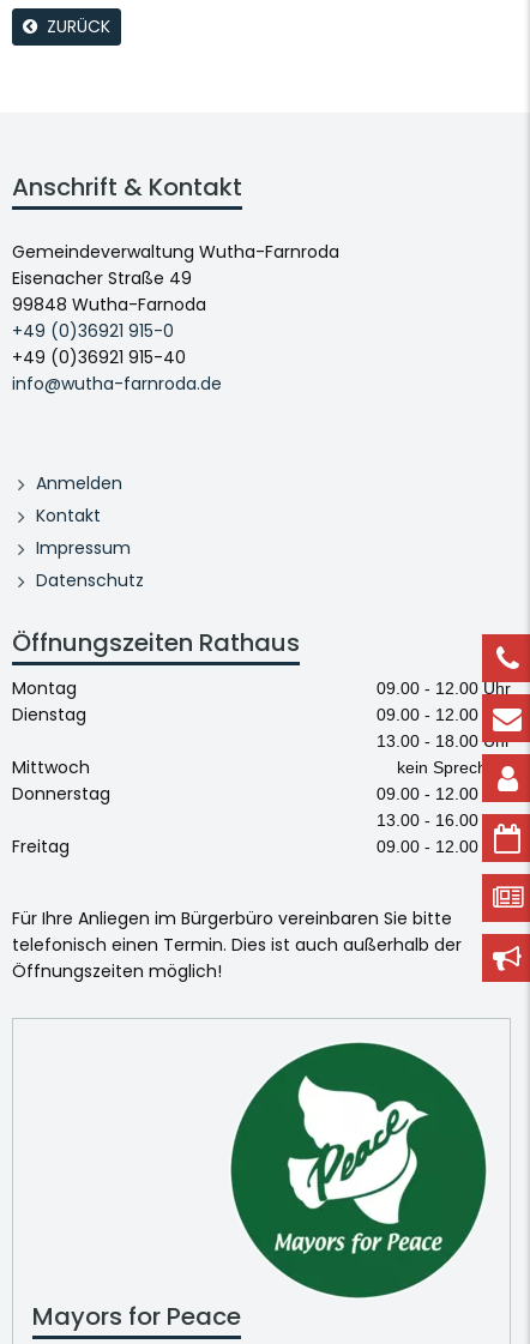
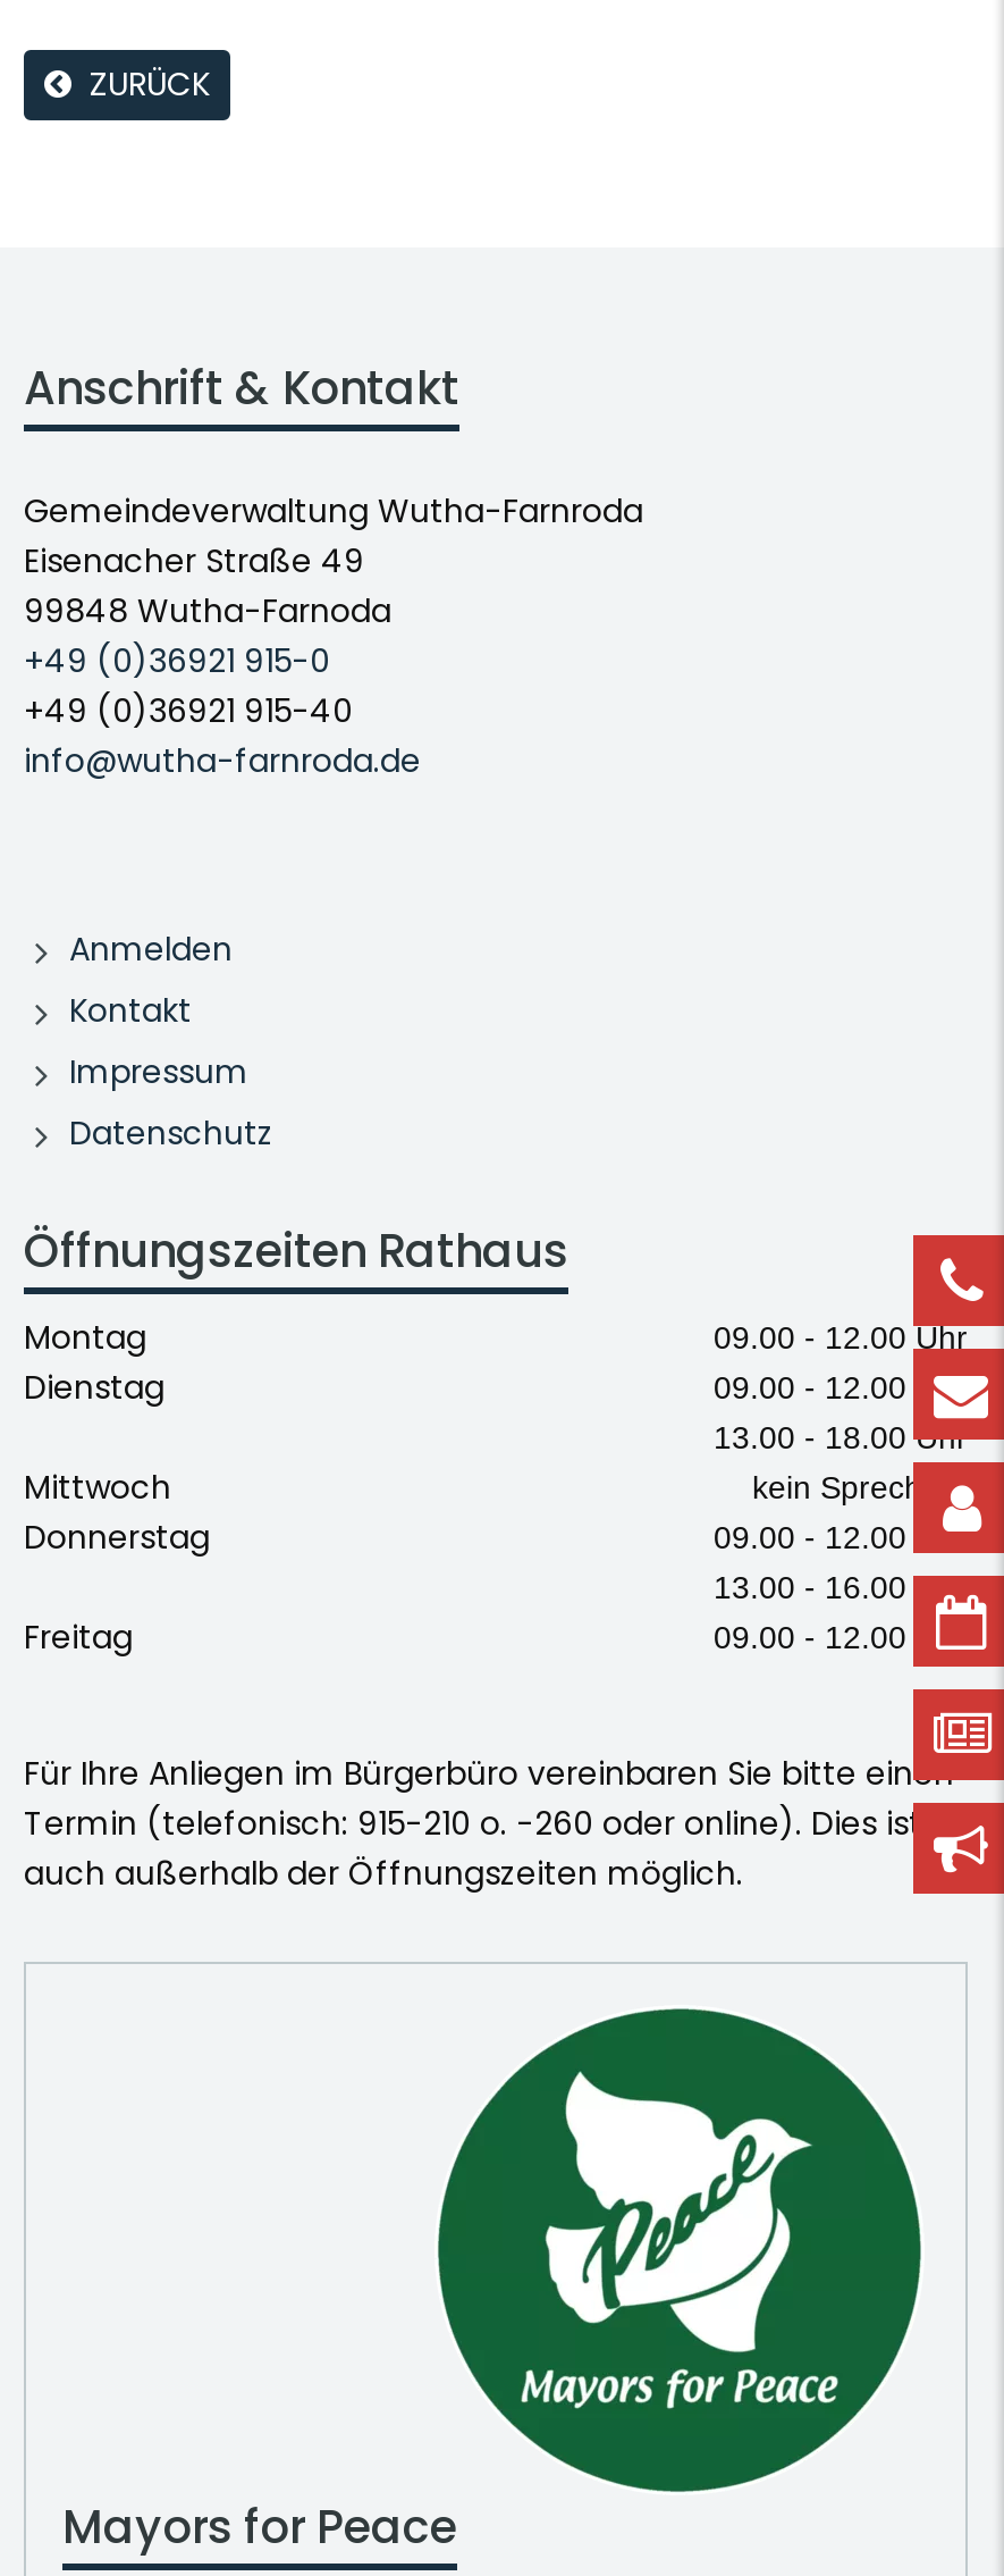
[12,906,462,983] Für Ihre Anliegen im Bürgerbüro vereinbaren Sie bitte | telefonisch einen Termin. Dies ist auch außerhalb der | Öffnungszeiten möglich! -> [24,1750,954,1895] Für Ihre Anliegen im Bürgerbüro vereinbaren Sie bitte einen | Termin (telefonisch: 915-210 o. -260 oder online). Dies ist | auch außerhalb der Öffnungszeiten möglich.

